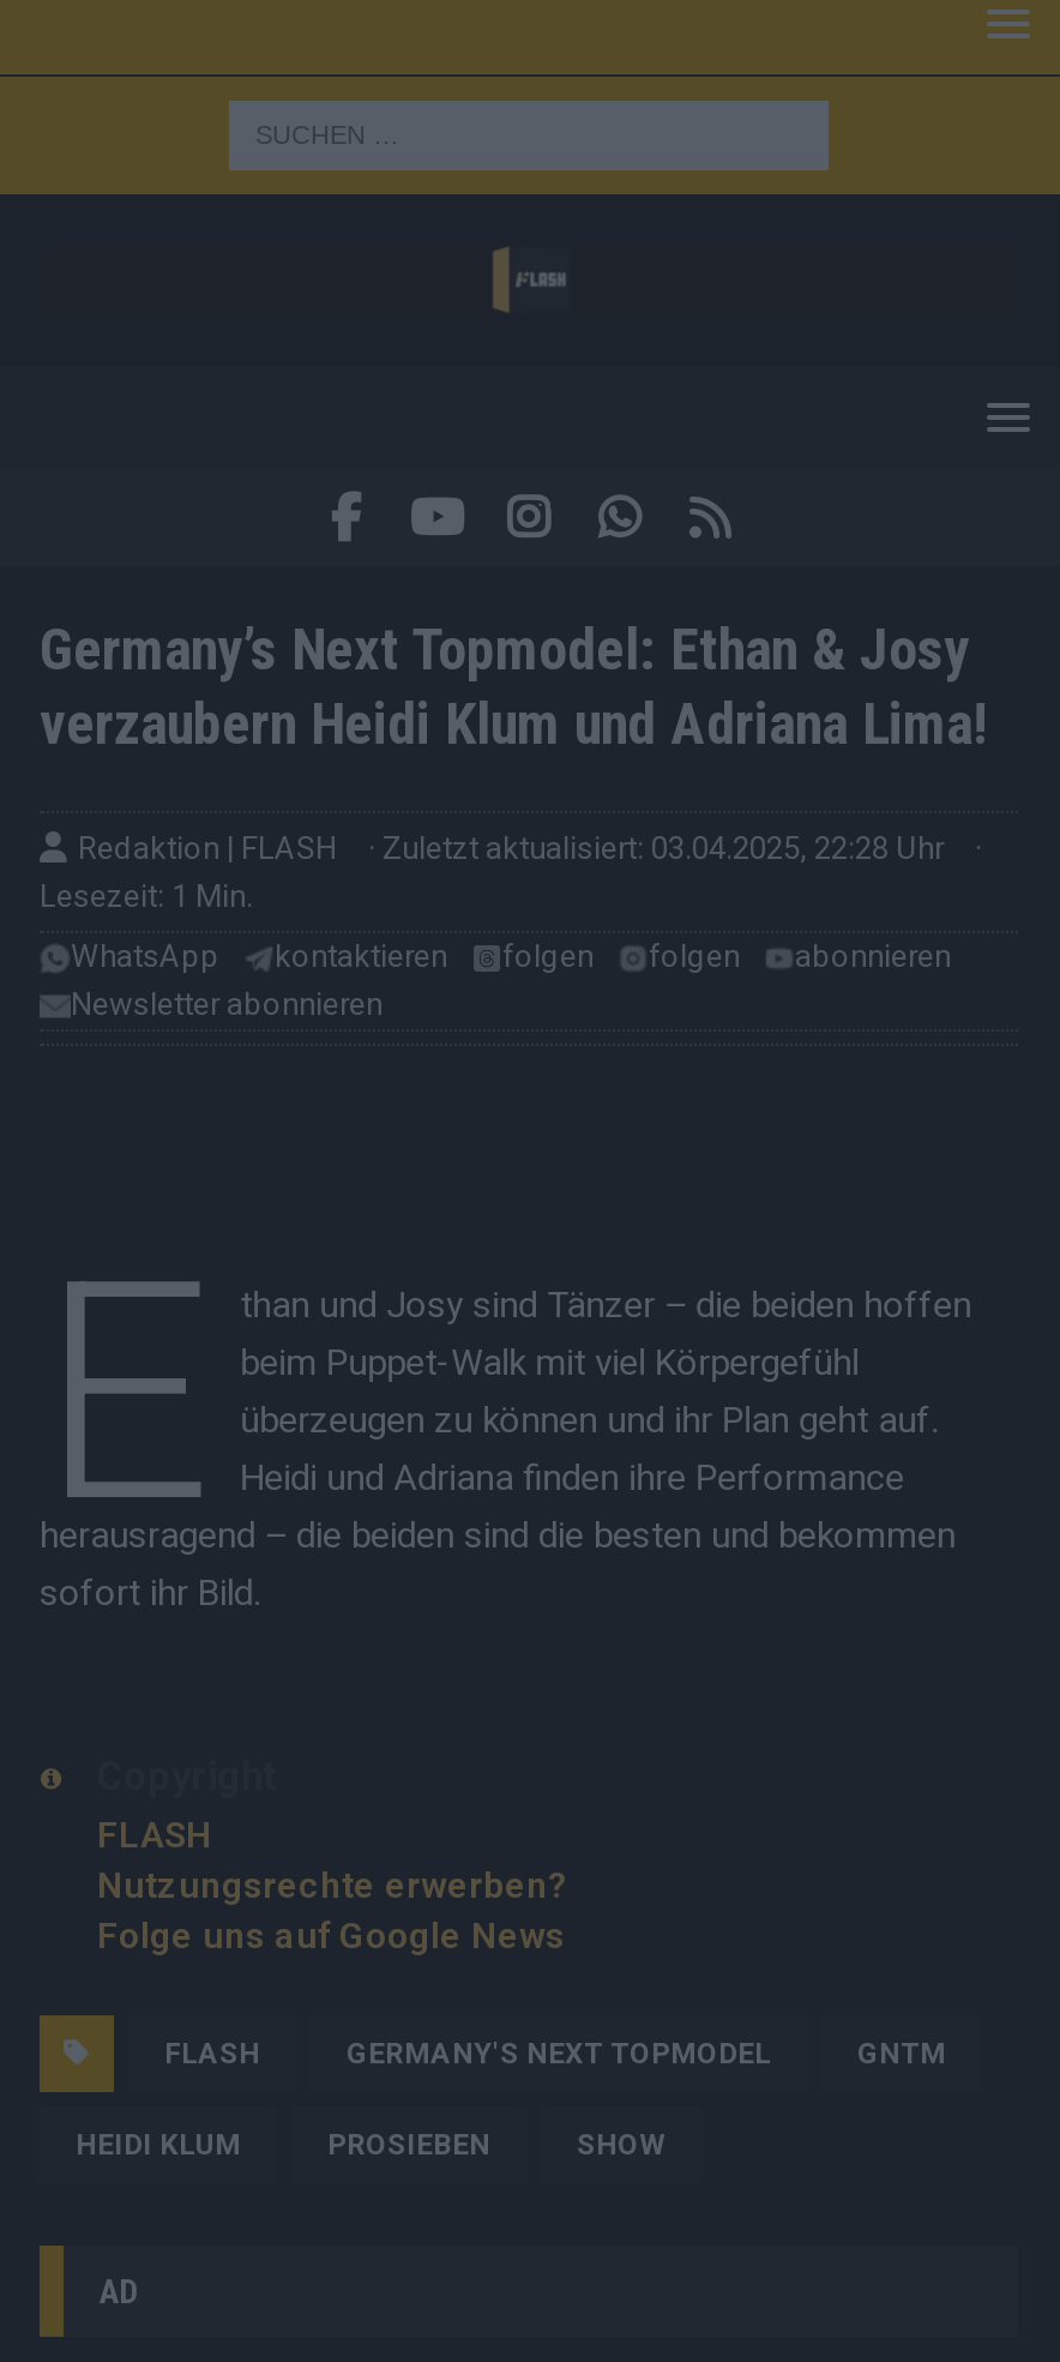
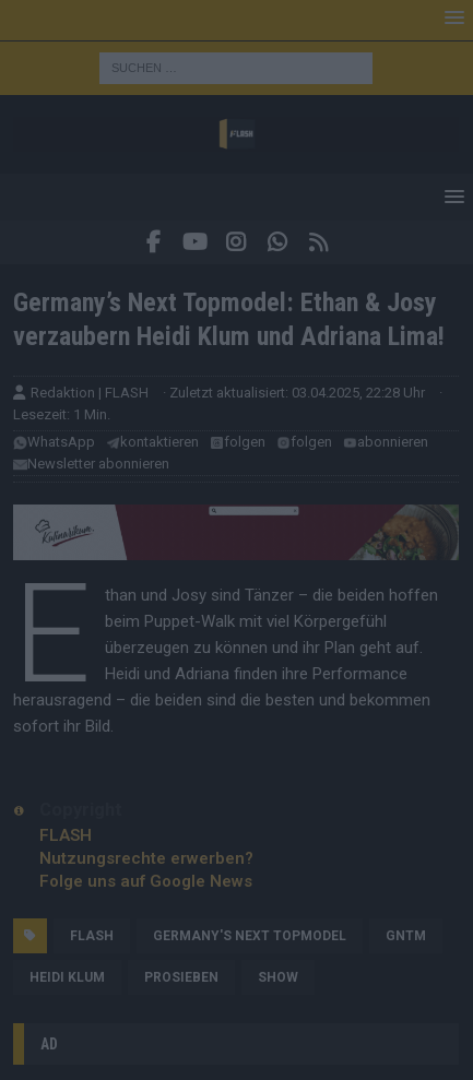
none -> [12,503,460,561] [image]

